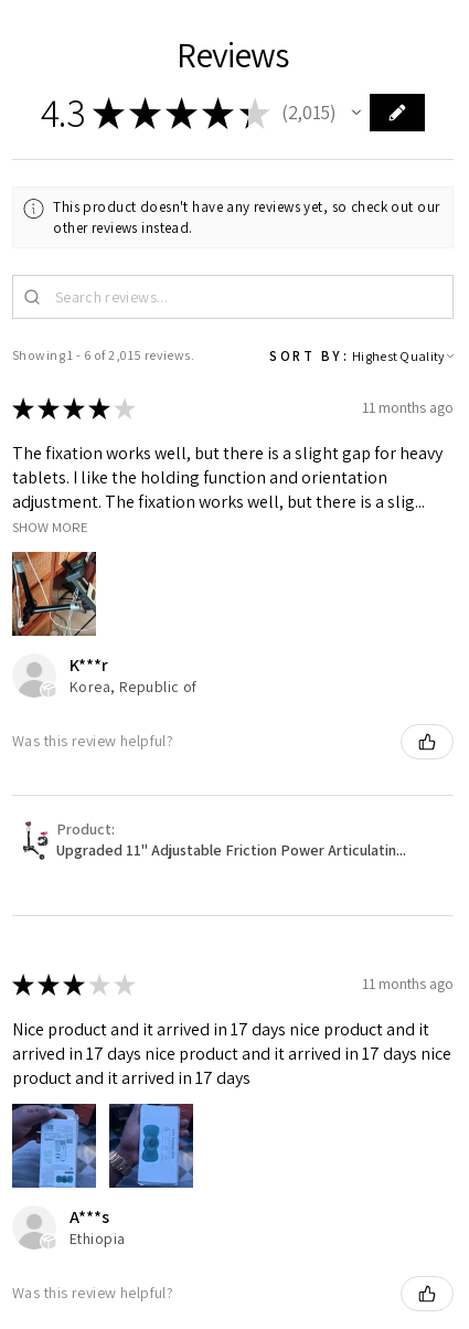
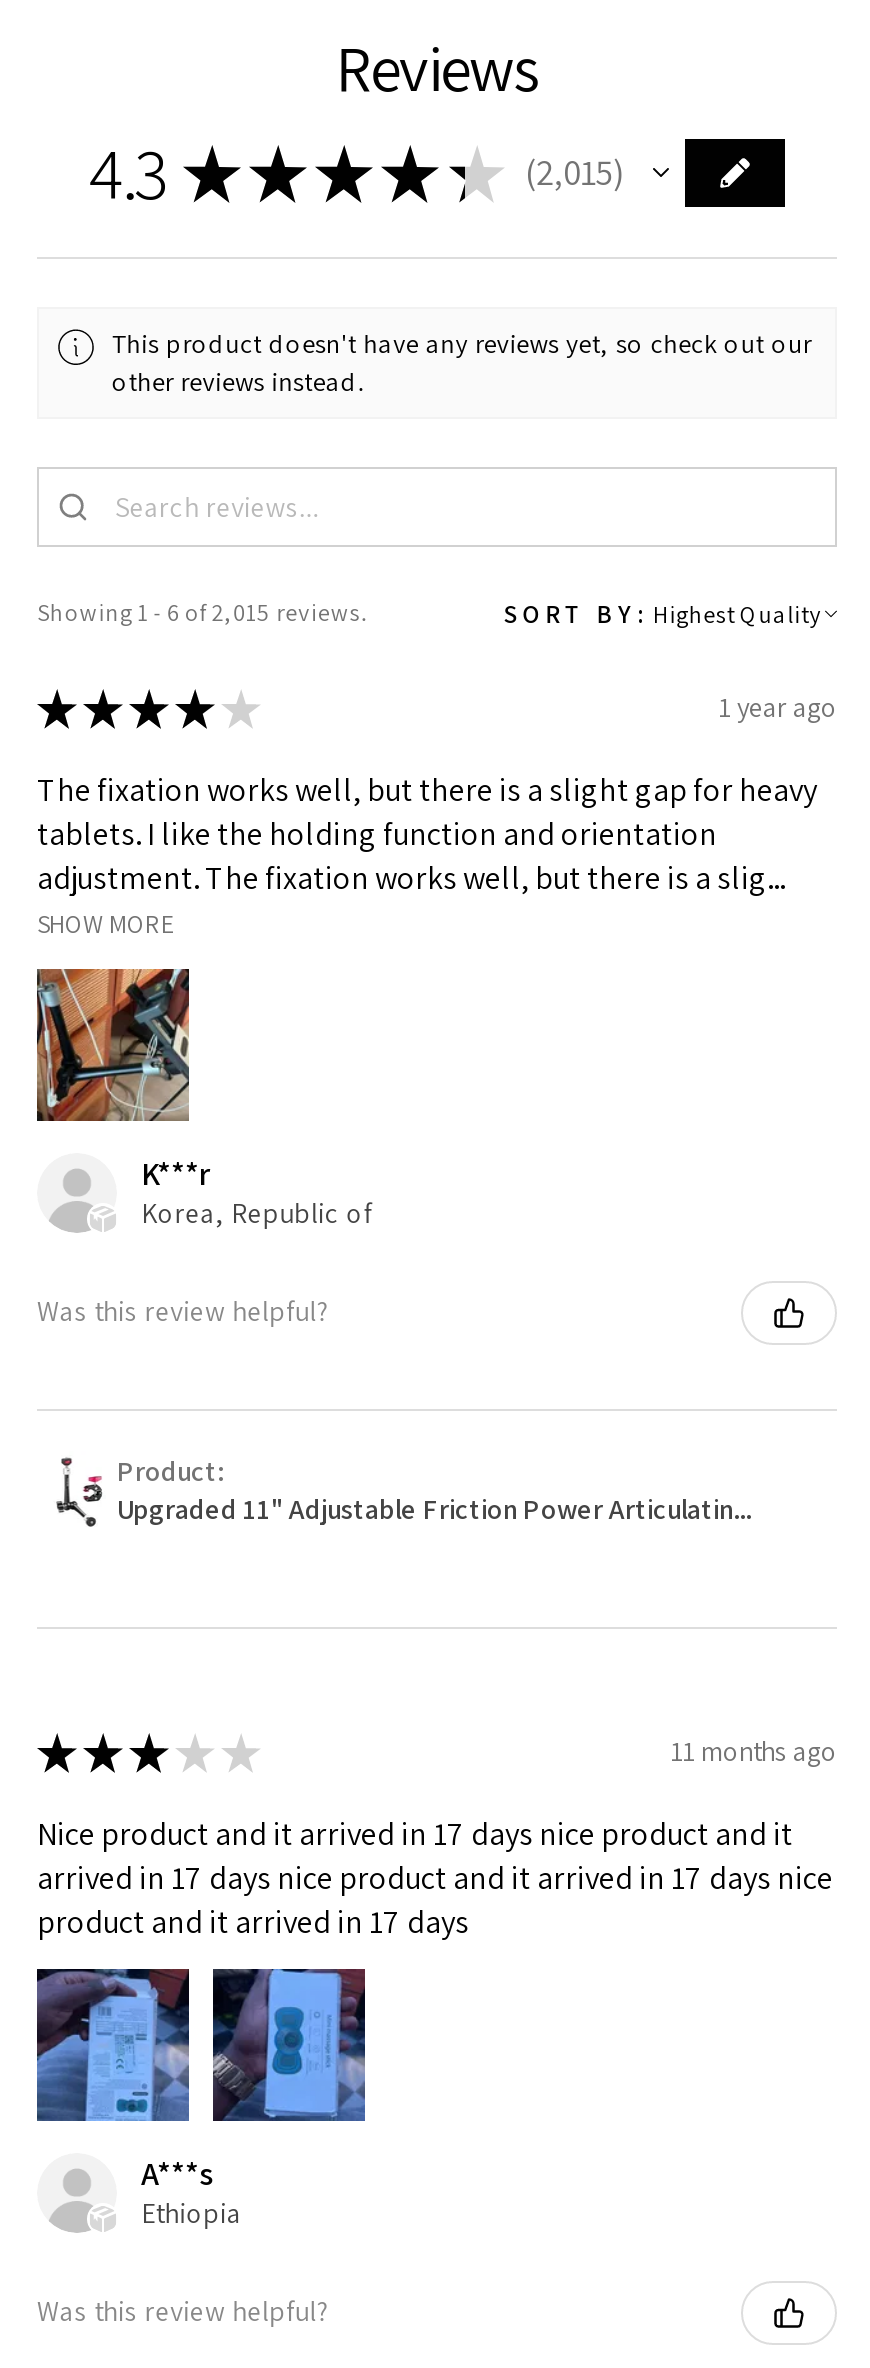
[362,398,454,418] 11 months ago -> [719,690,837,726] 1 year ago

